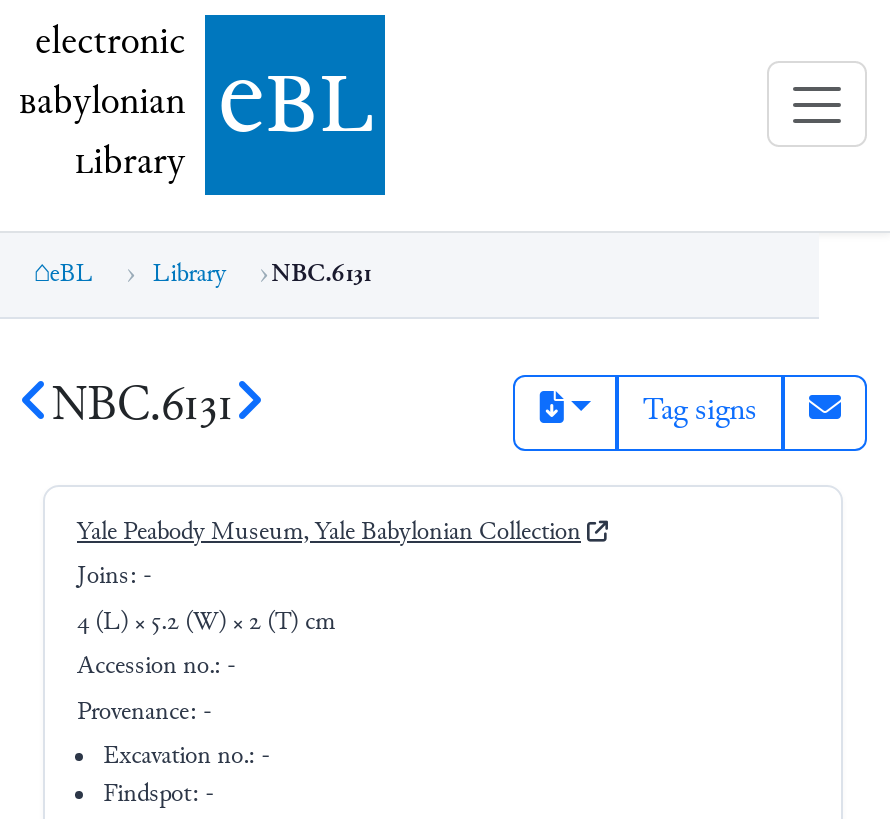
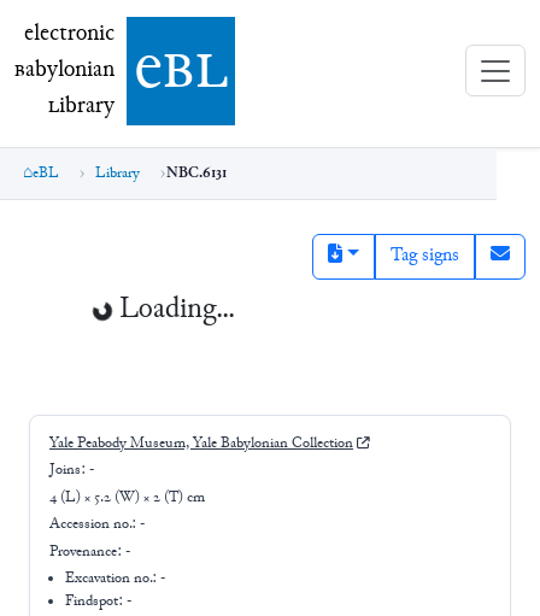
[51,375,233,439] NBC.6131 -> [112,290,235,329] Loading...

